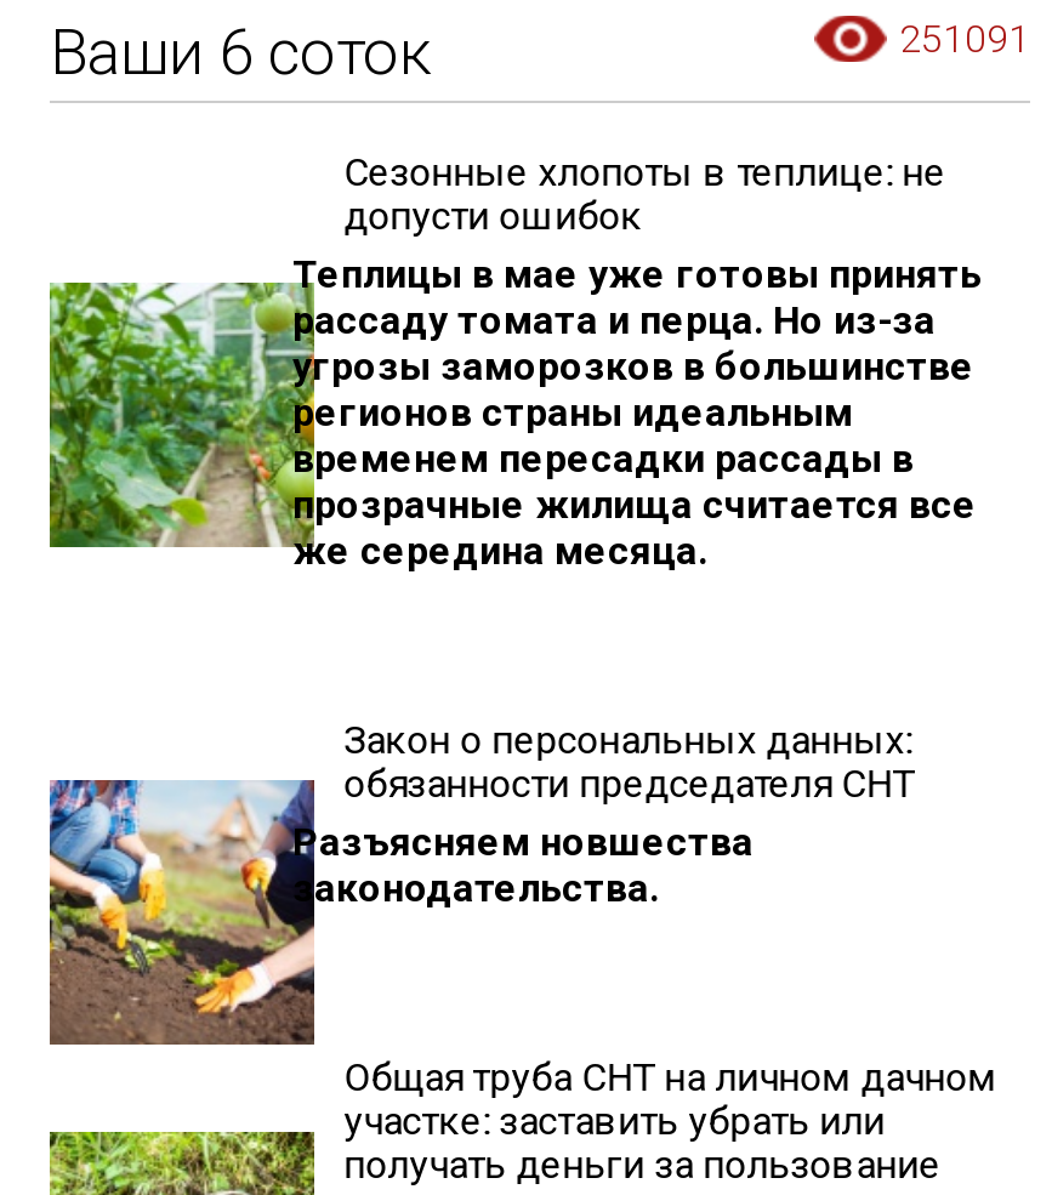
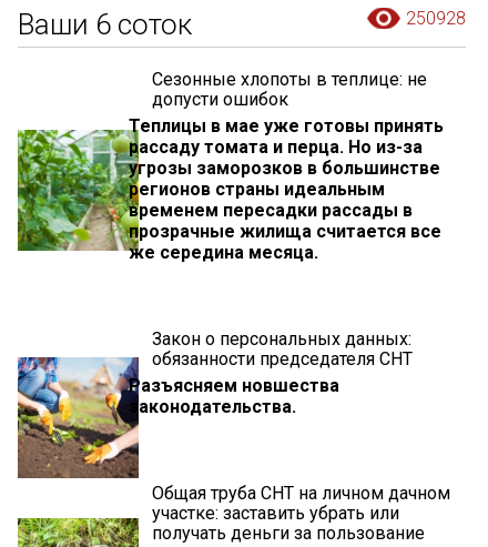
[899,16,1030,62] 251091 -> [406,8,466,29] 250928

